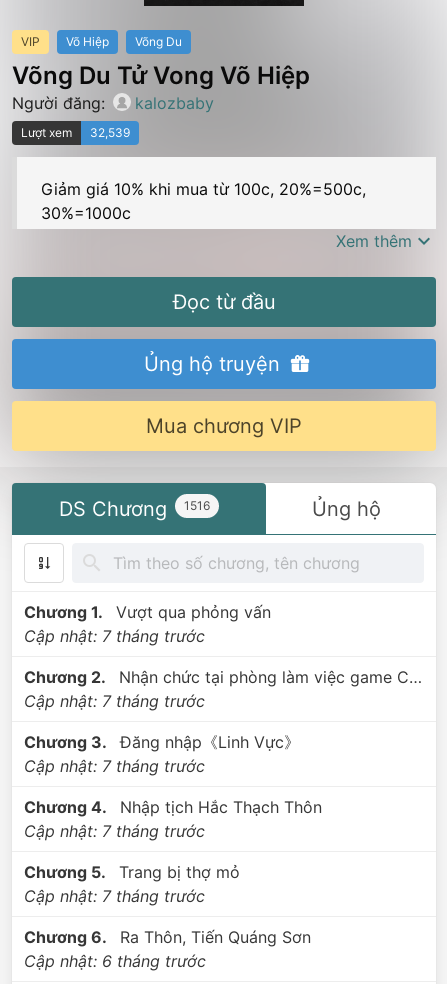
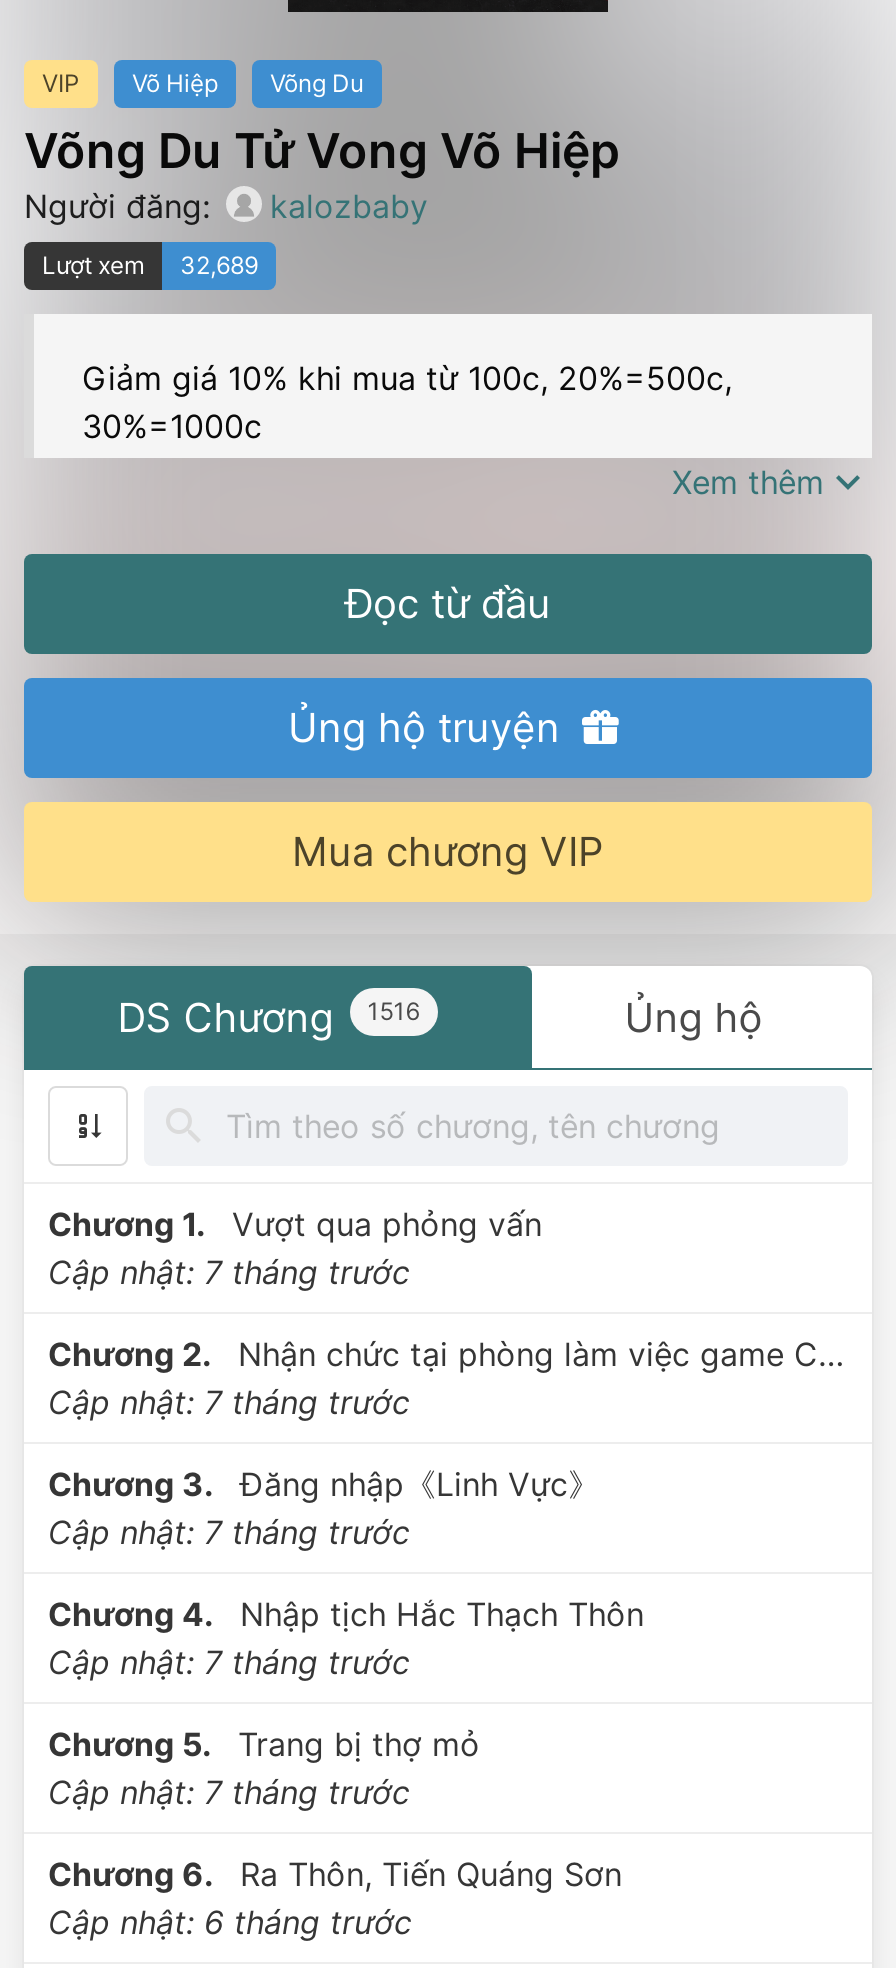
[21,125,130,140] Lượt xem 32,539 -> [42,250,258,280] Lượt xem 32,689

